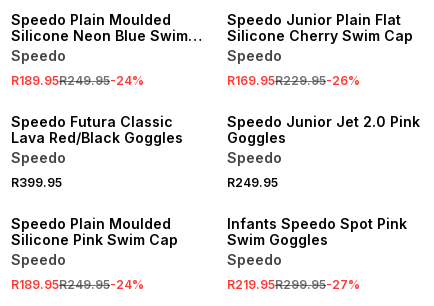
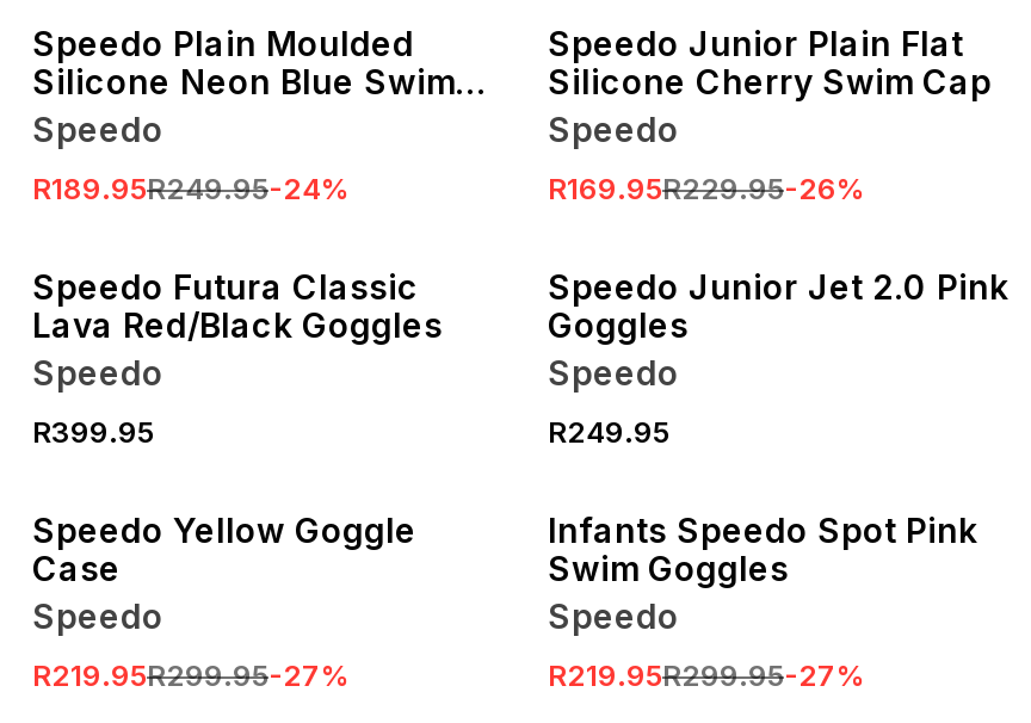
[11,215,178,248] Speedo Plain Moulded | Silicone Pink Swim Cap -> [32,509,416,588] Speedo Yellow Goggle | Case
[11,277,144,292] R189.95R249.95-24% -> [32,657,350,693] R219.95R299.95-27%

